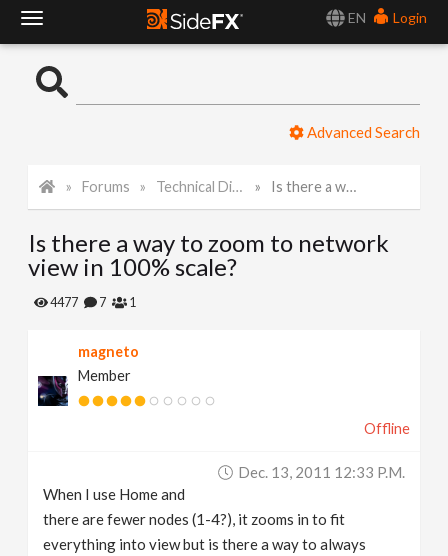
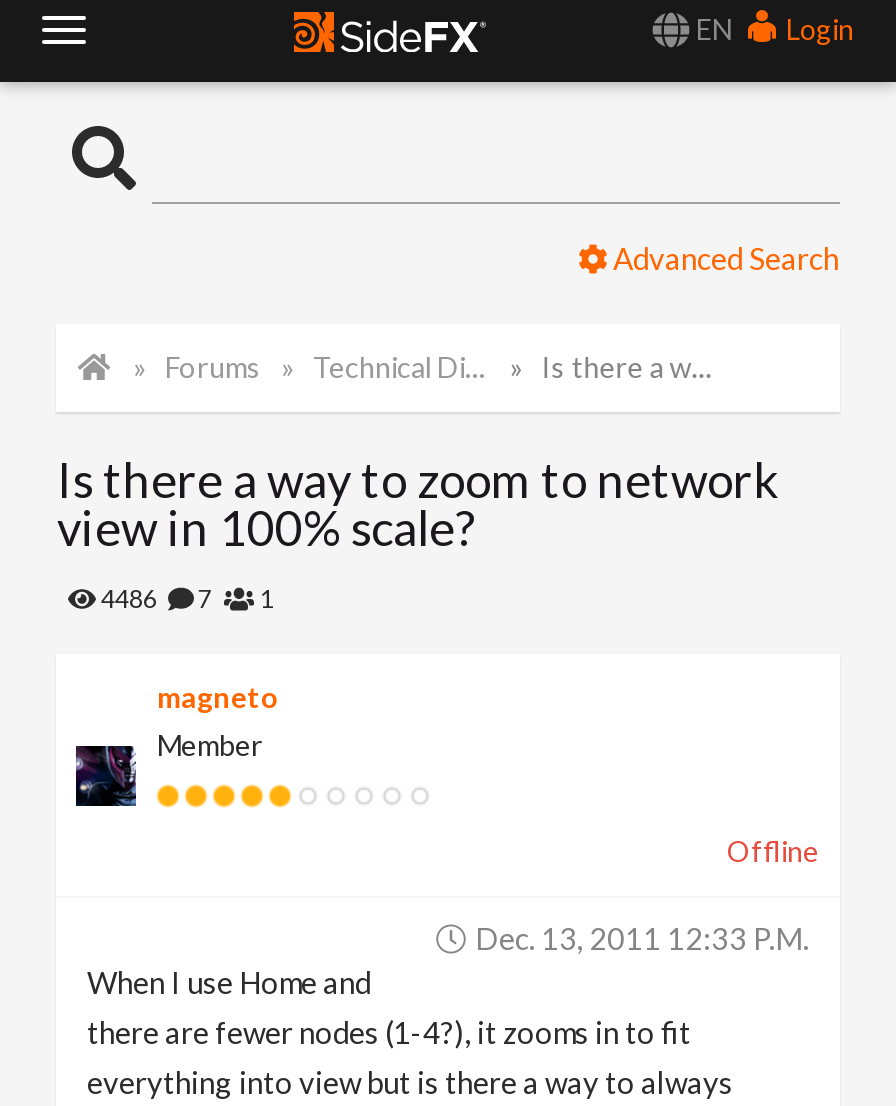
[48,295,84,310] 4477 -> [97,584,169,614] 4486

